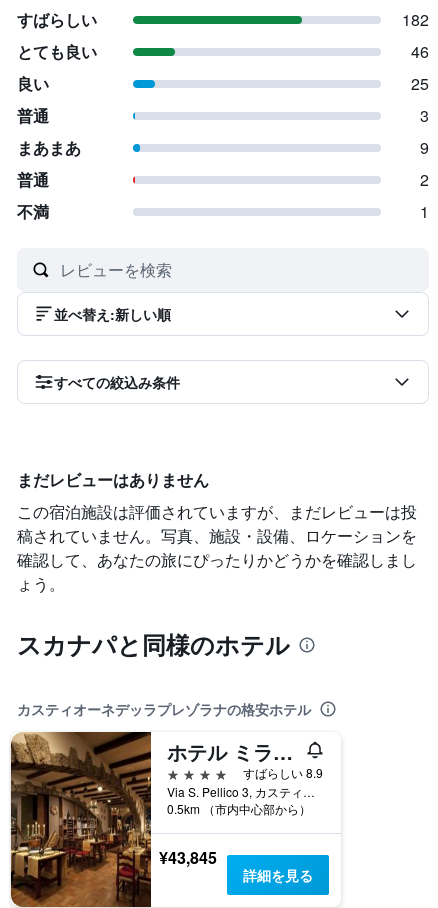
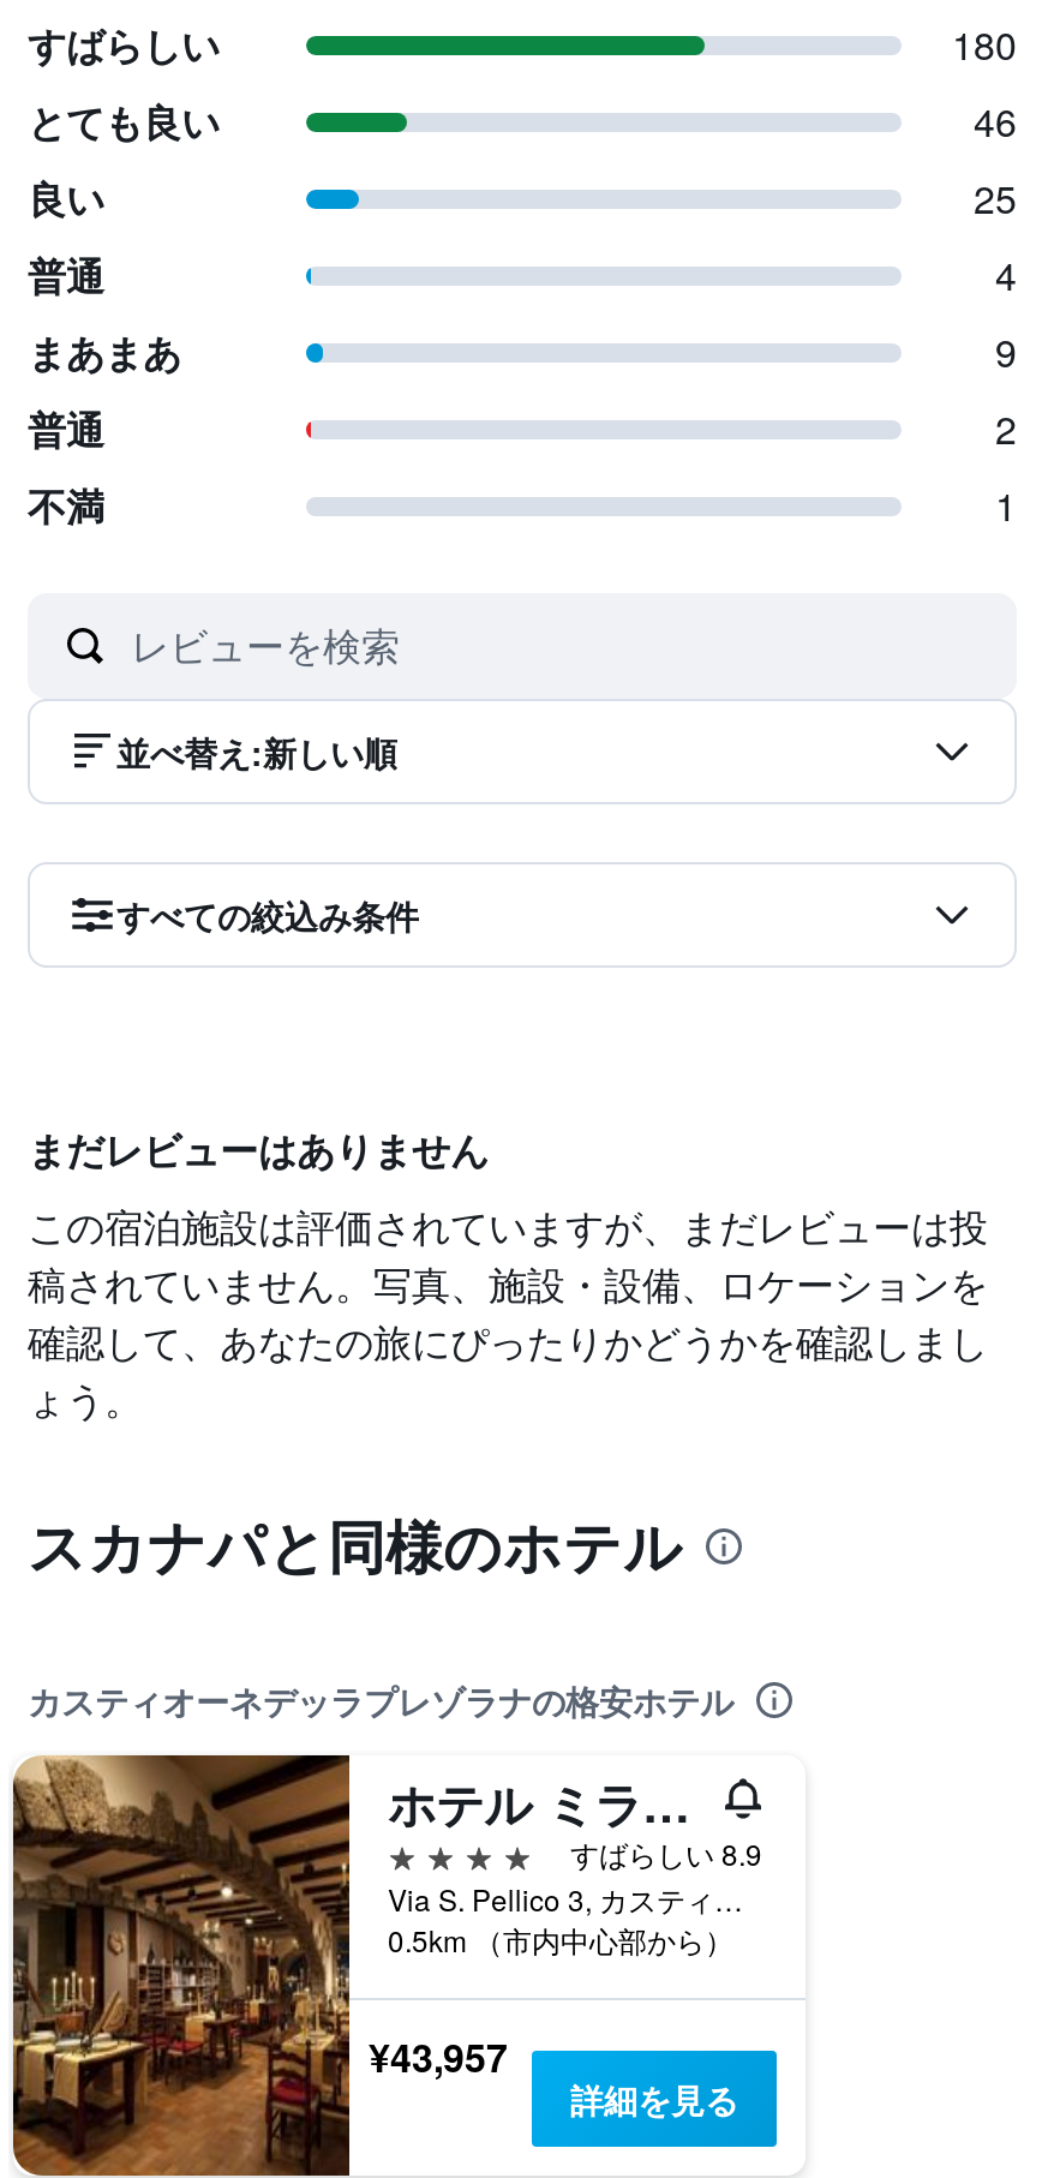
[402,8,429,31] 182 -> [952,17,1017,72] 180
[420,104,429,127] 3 -> [995,247,1017,303] 4
[159,846,217,869] ¥43,845 -> [369,2030,508,2085] ¥43,957

